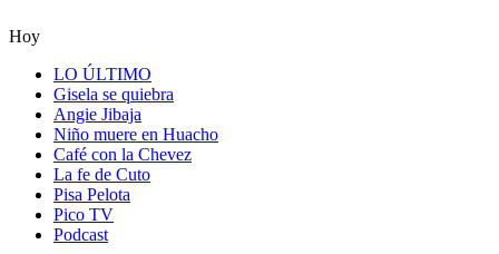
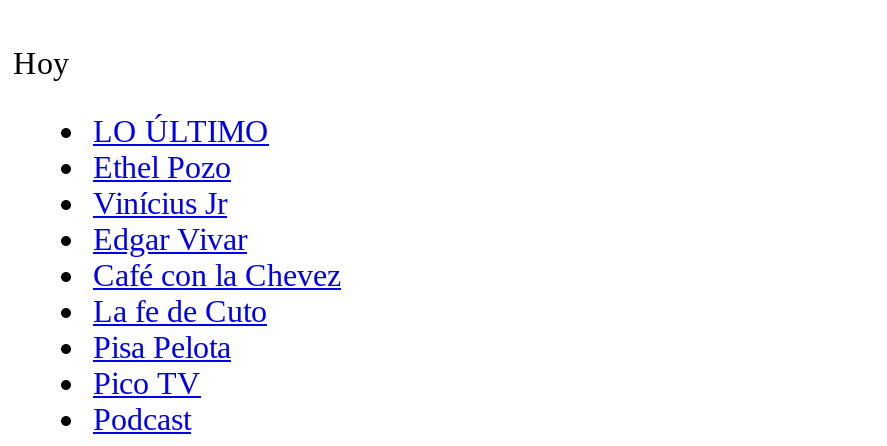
[53,85,218,144] Gisela se quiebra | Angie Jibaja | Niño muere en Huacho -> [93,150,247,256] Ethel Pozo | Vinícius Jr | Edgar Vivar

